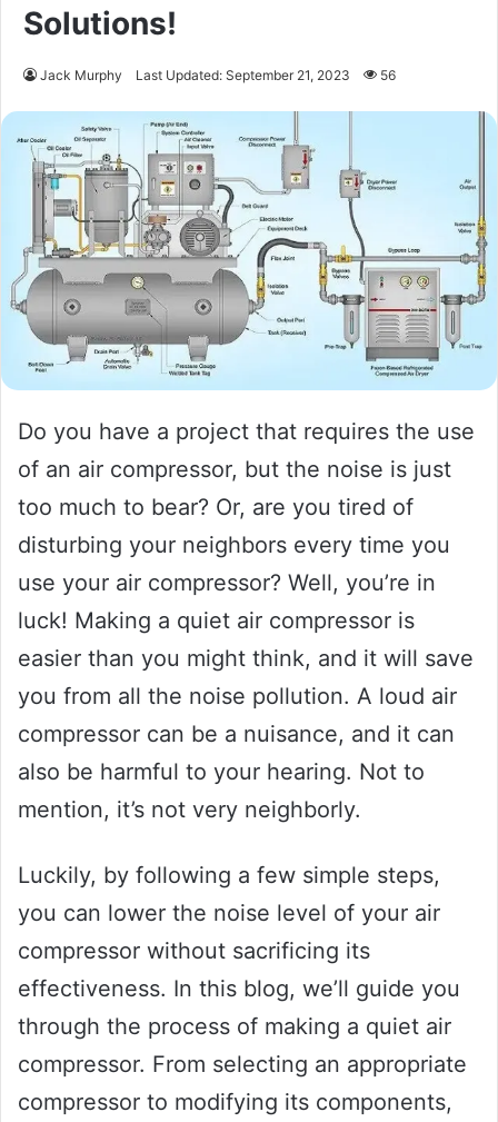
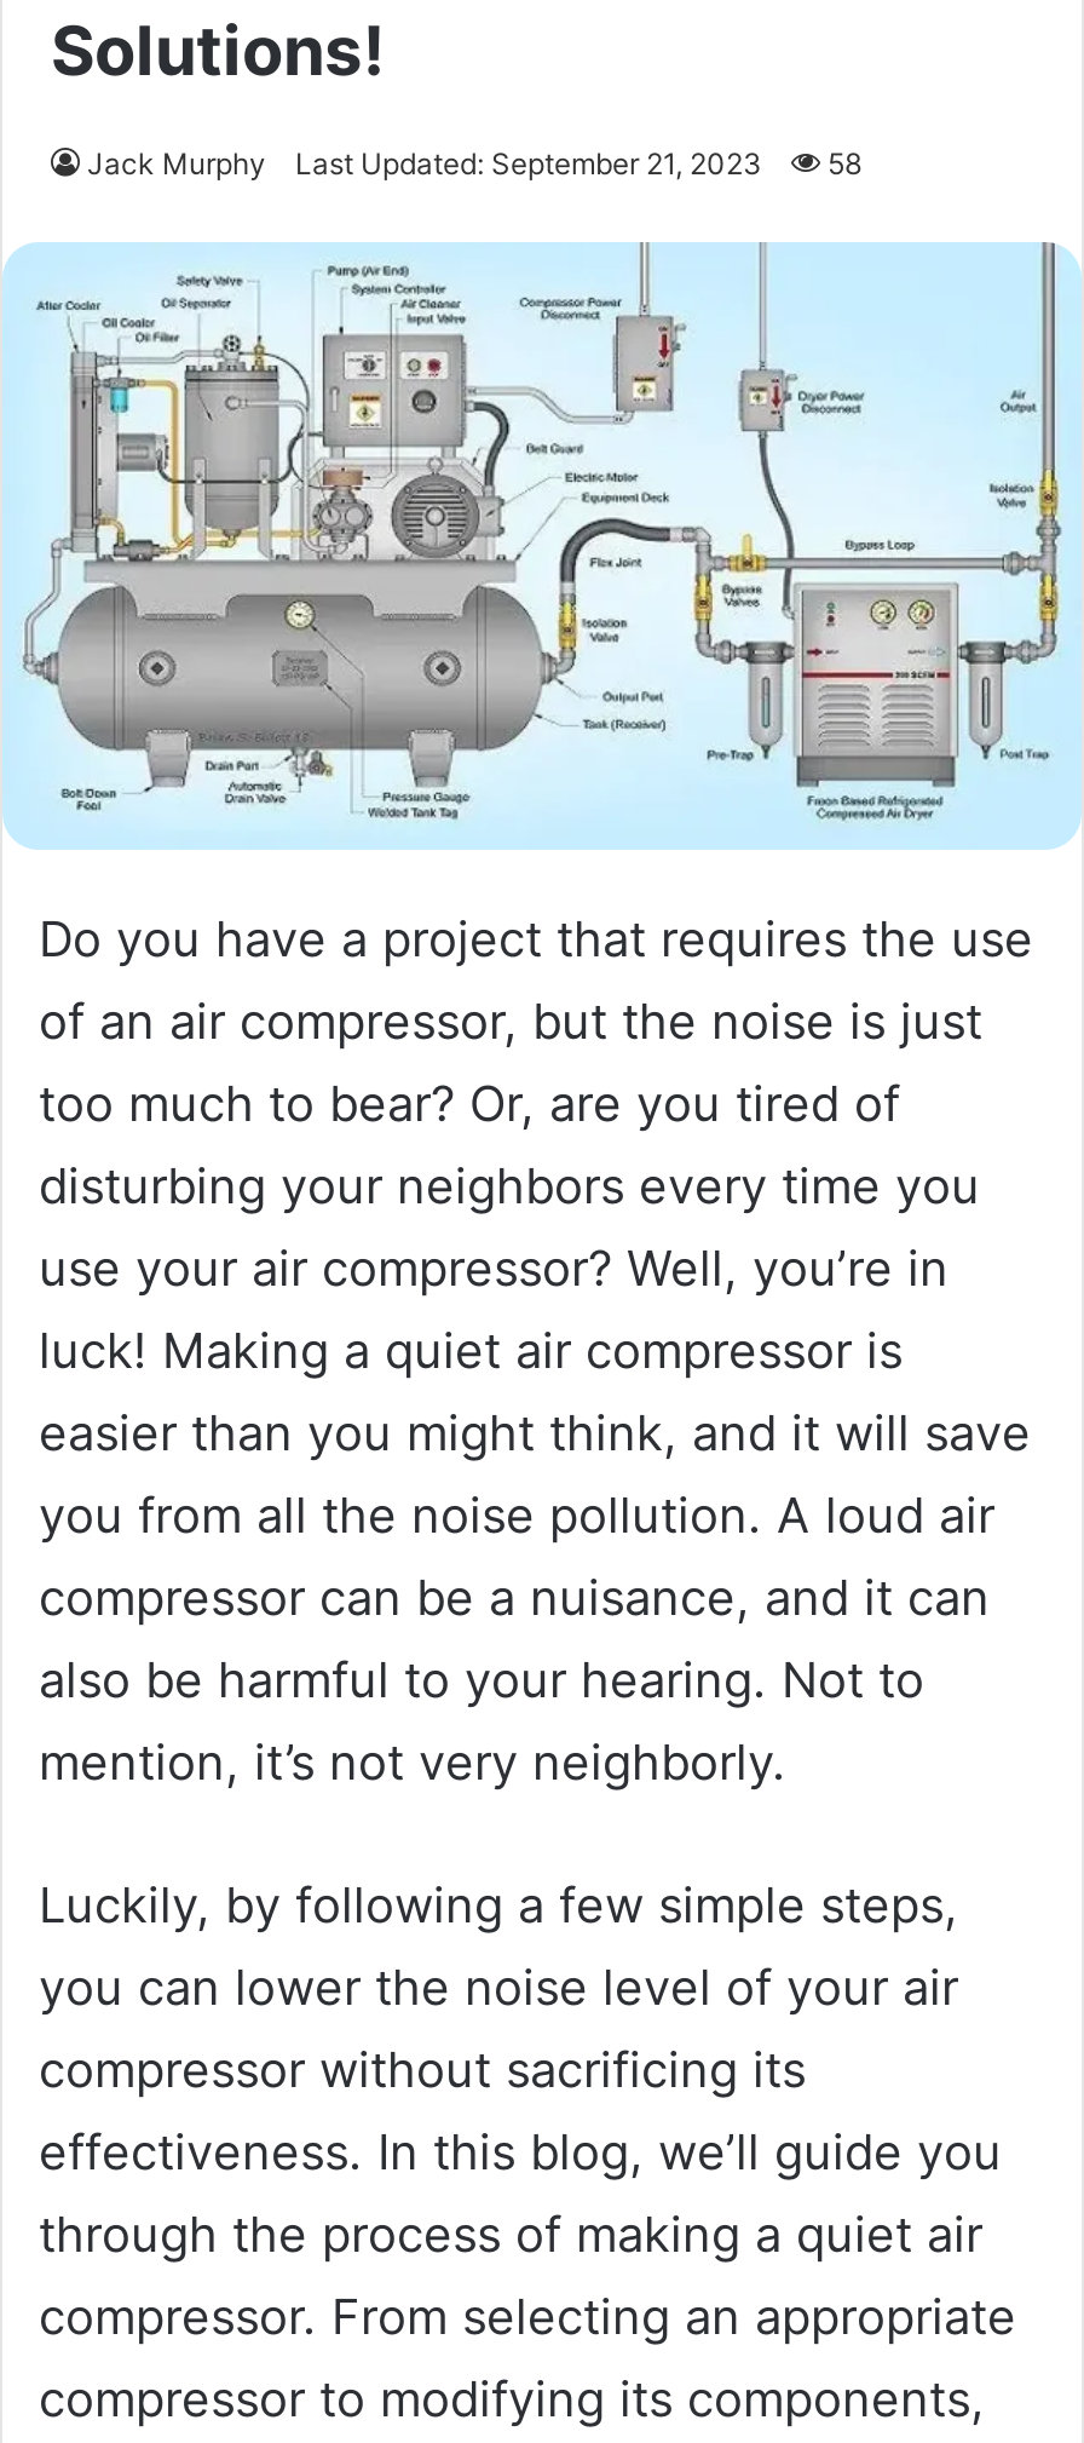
[40,67,396,83] Jack Murphy Last Updated: September 21, 2023 56 -> [87,145,861,182] Jack Murphy Last Updated: September 21, 2023 58

